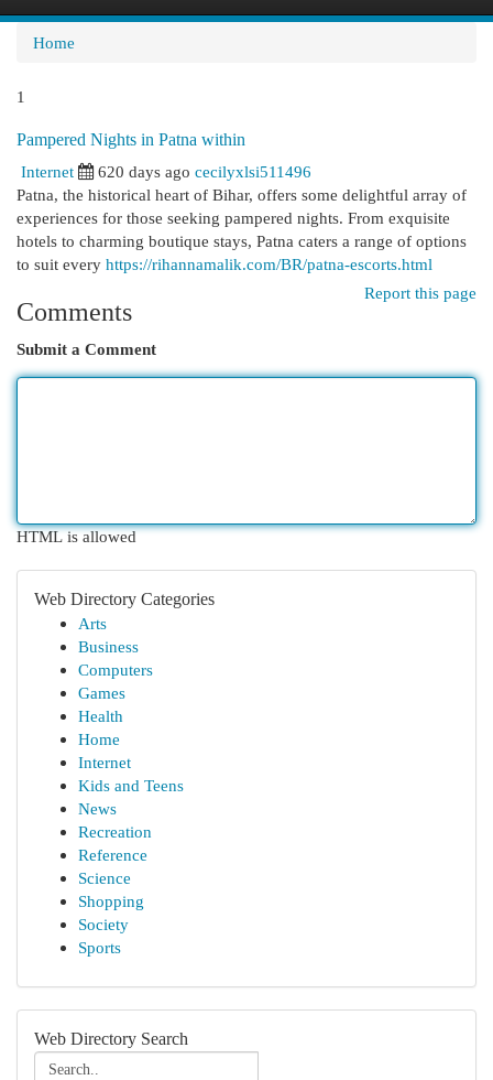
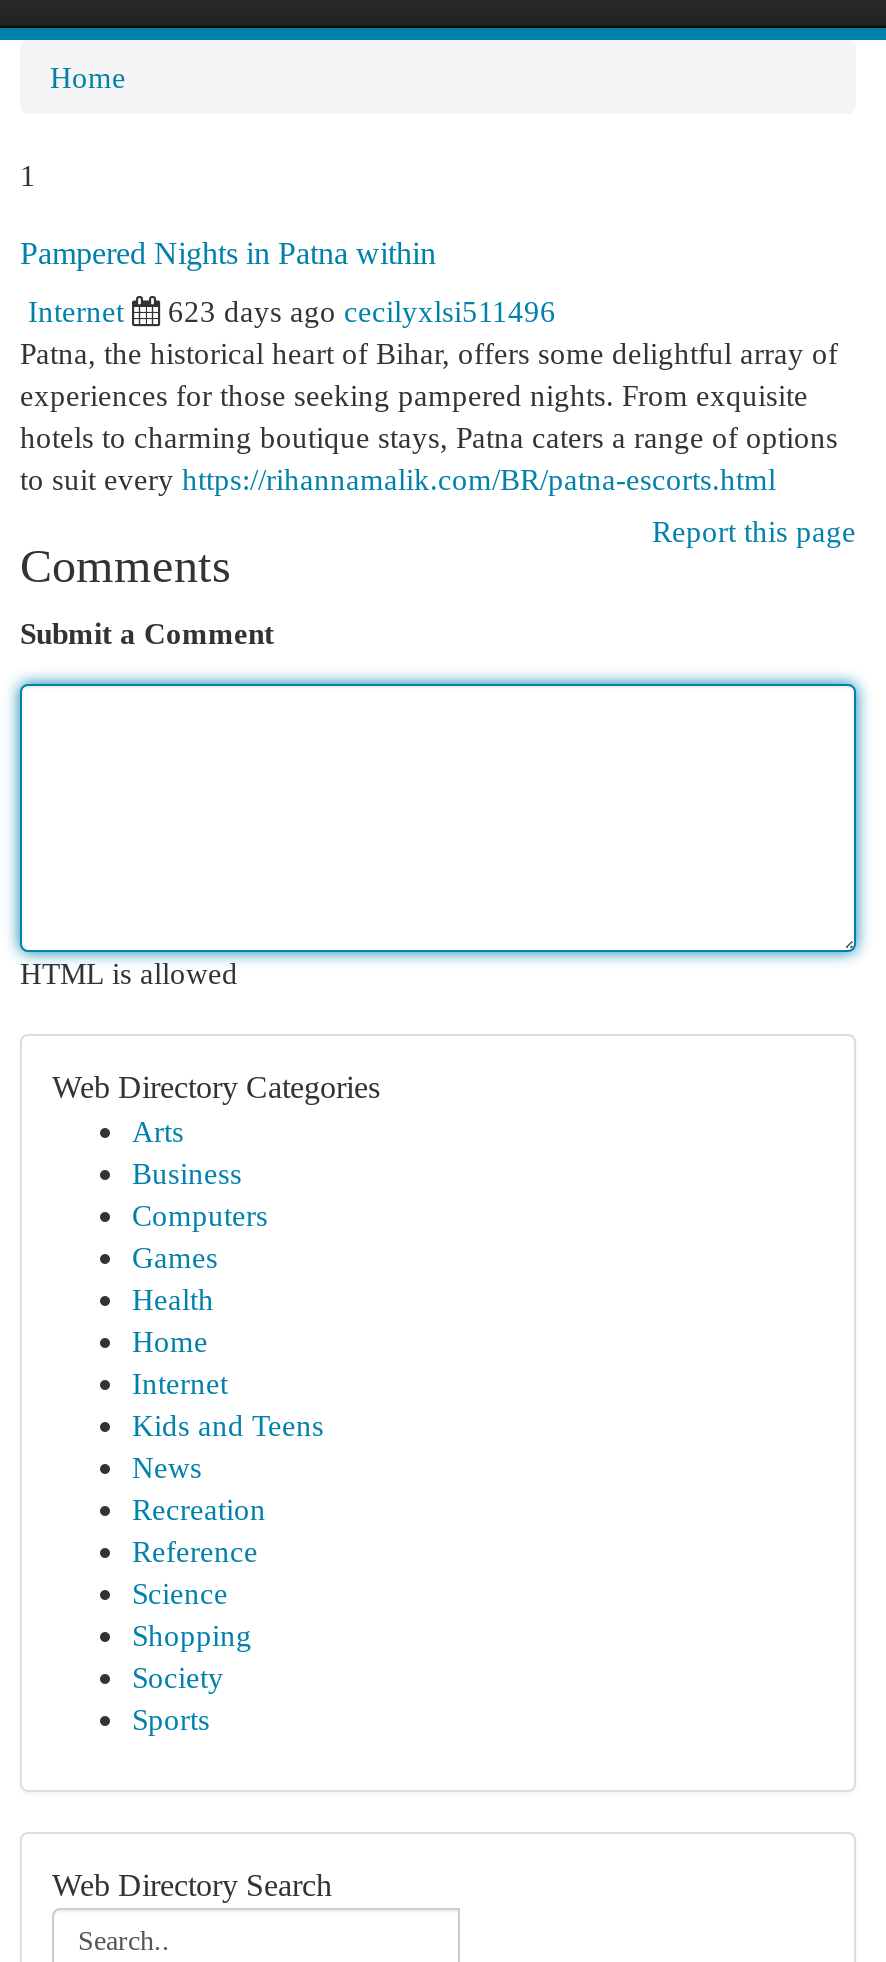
[98,162,311,181] 620 days ago cecilyxlsi511496 -> [168,294,556,328] 623 days ago cecilyxlsi511496

